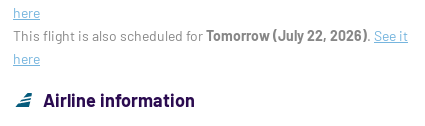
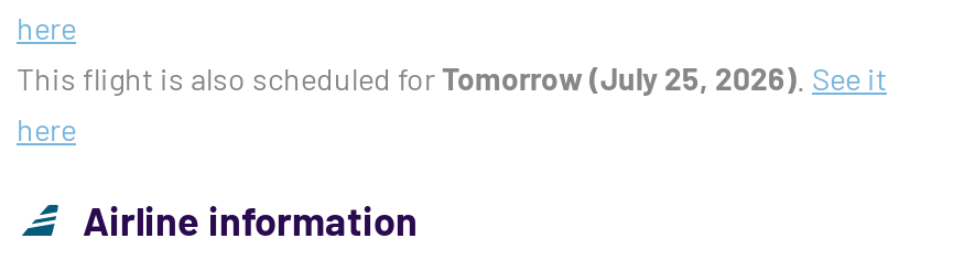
[13,27,408,44] This flight is also scheduled for Tomorrow (July 22, 2026). See it -> [17,59,887,97] This flight is also scheduled for Tomorrow (July 25, 2026). See it

